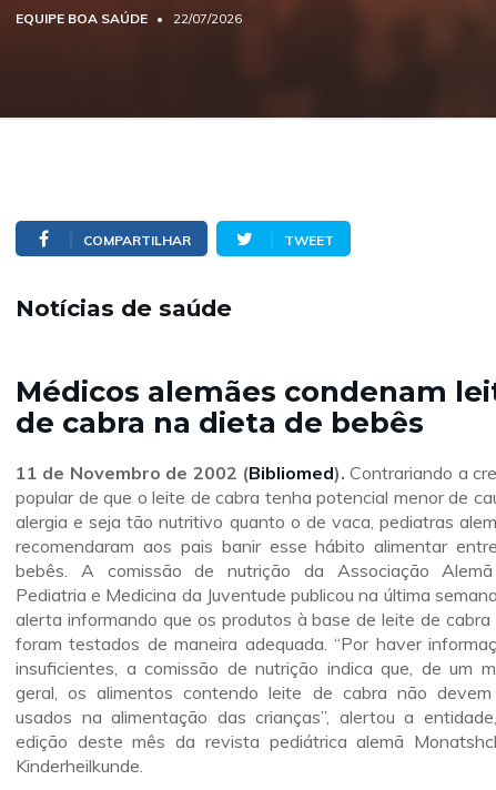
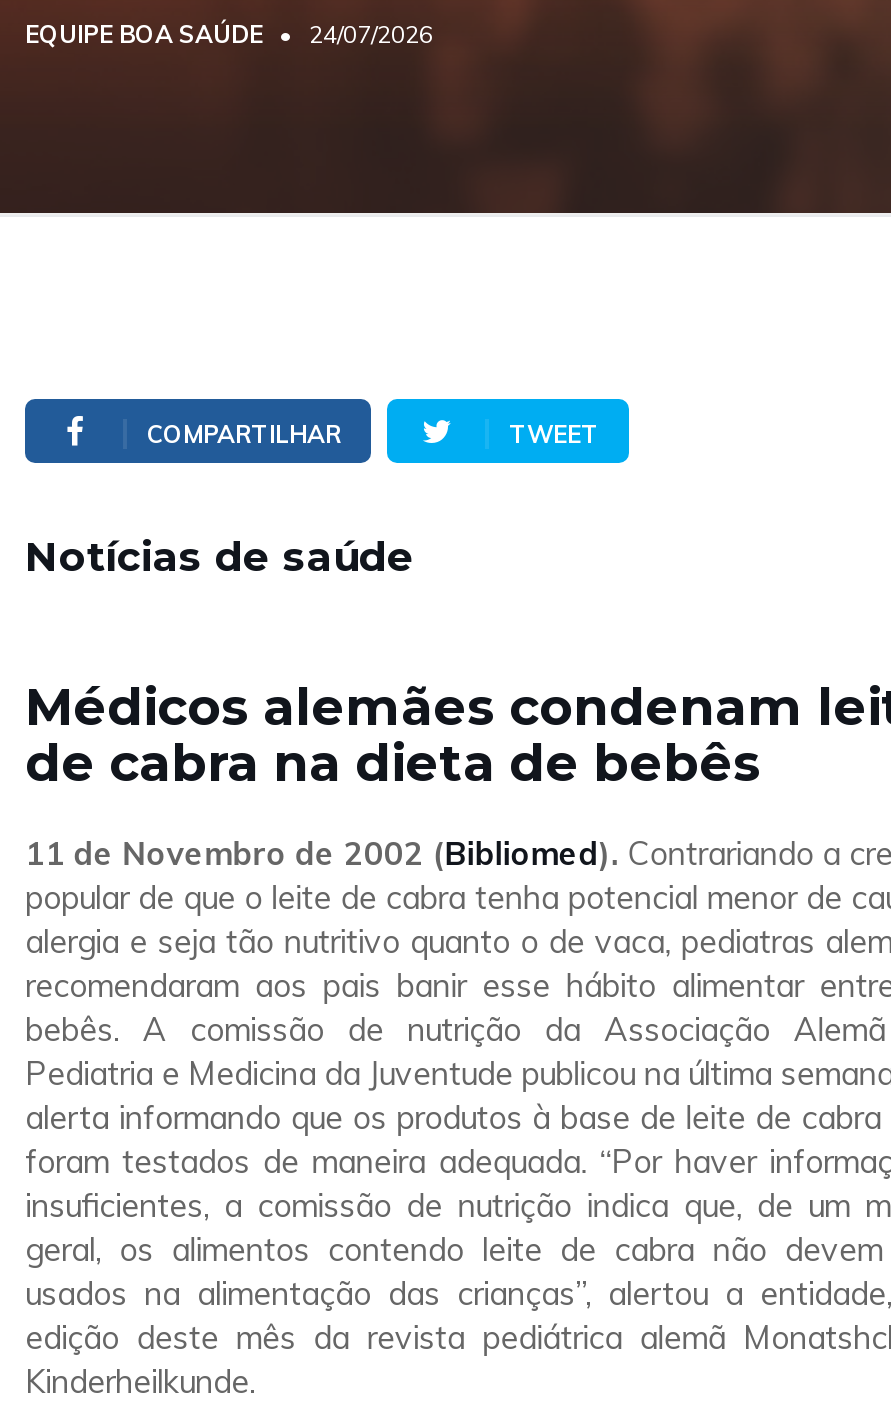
[16,10,242,27] EQUIPE BOA SAÚDE 22/07/2026 -> [25,19,433,49] EQUIPE BOA SAÚDE 24/07/2026

